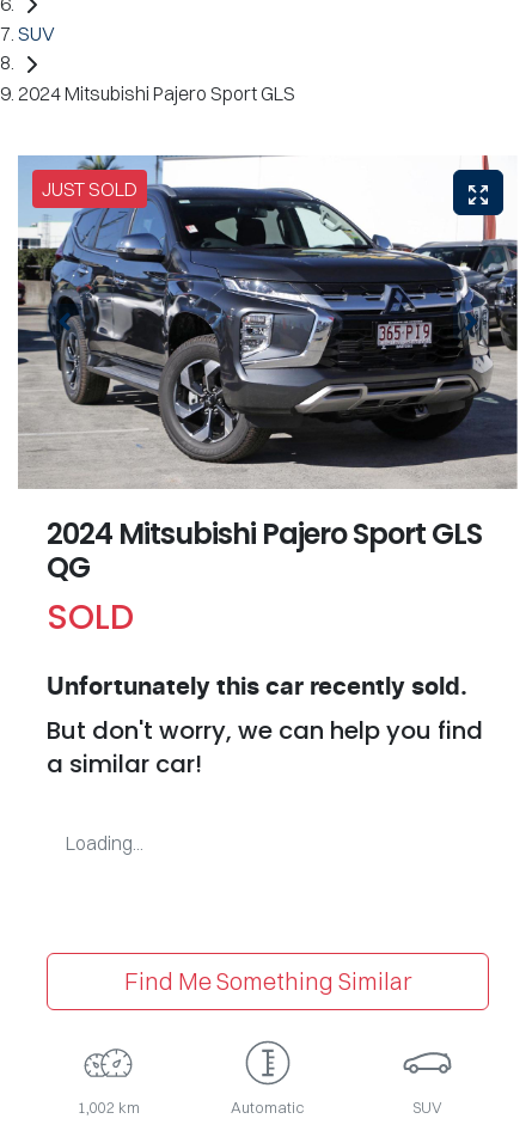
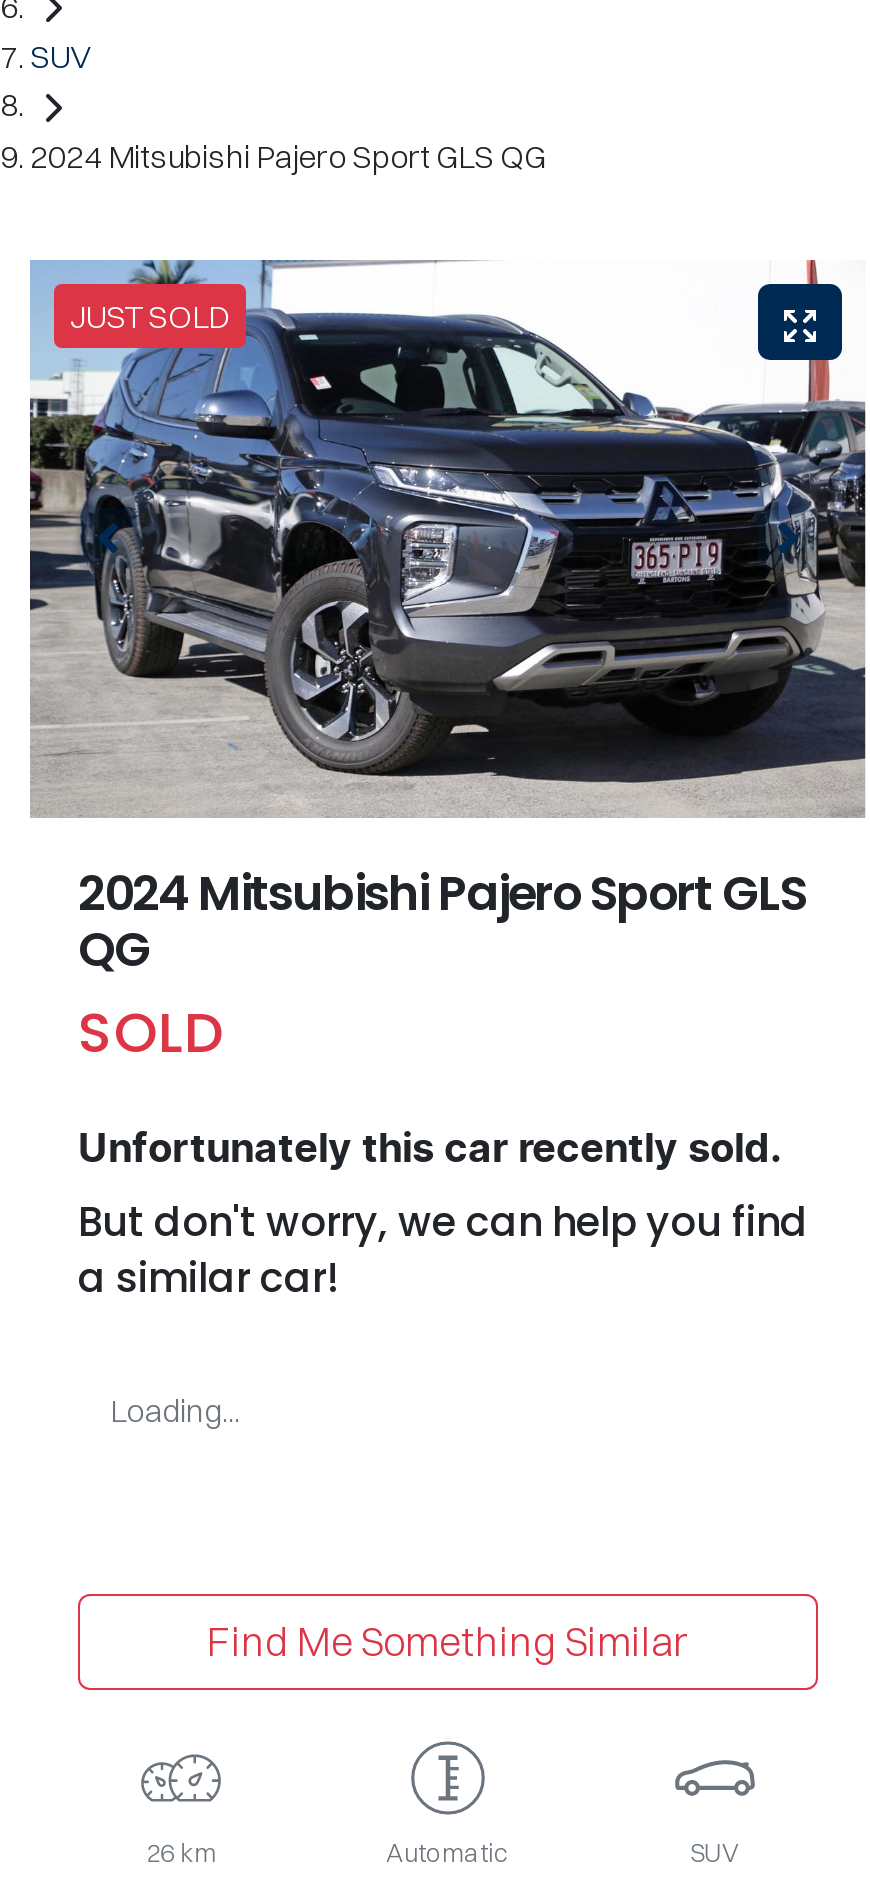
[18,81,295,105] 2024 Mitsubishi Pajero Sport GLS -> [30,136,546,176] 2024 Mitsubishi Pajero Sport GLS QG
[77,1097,140,1116] 1,002 km -> [146,1835,216,1867] 26 km

